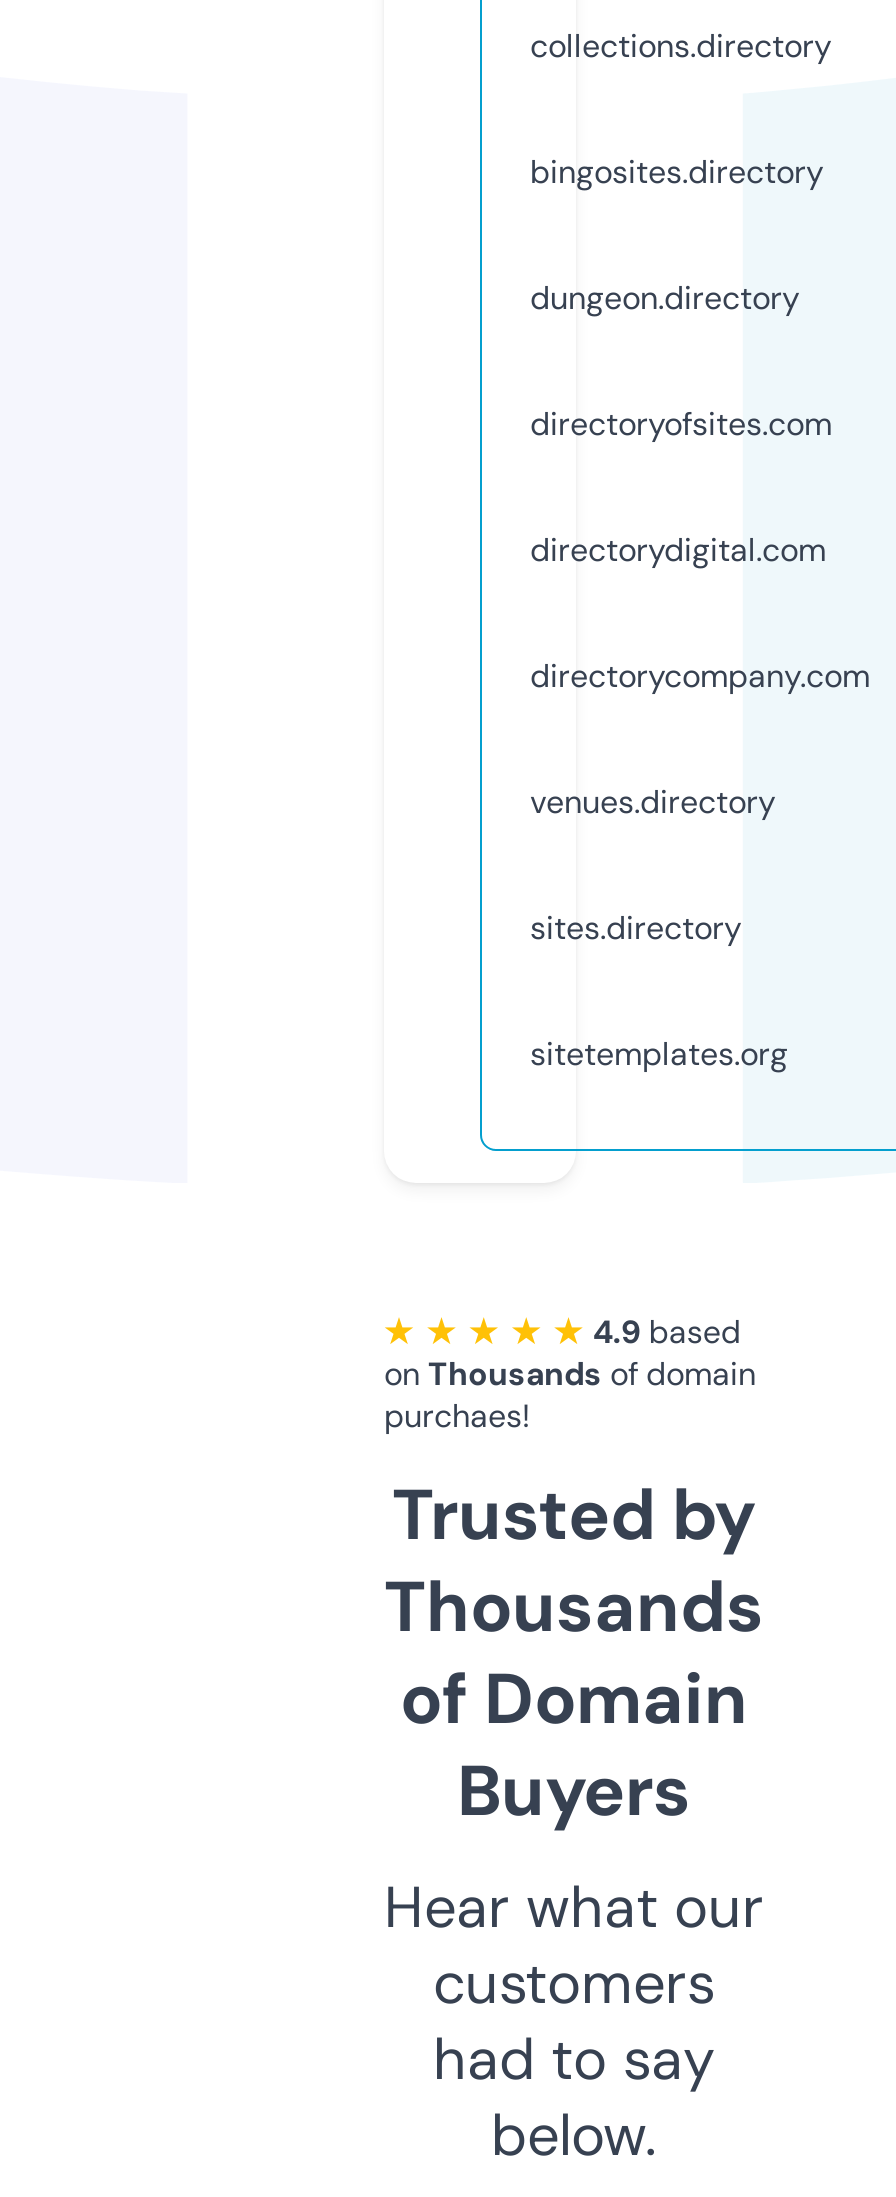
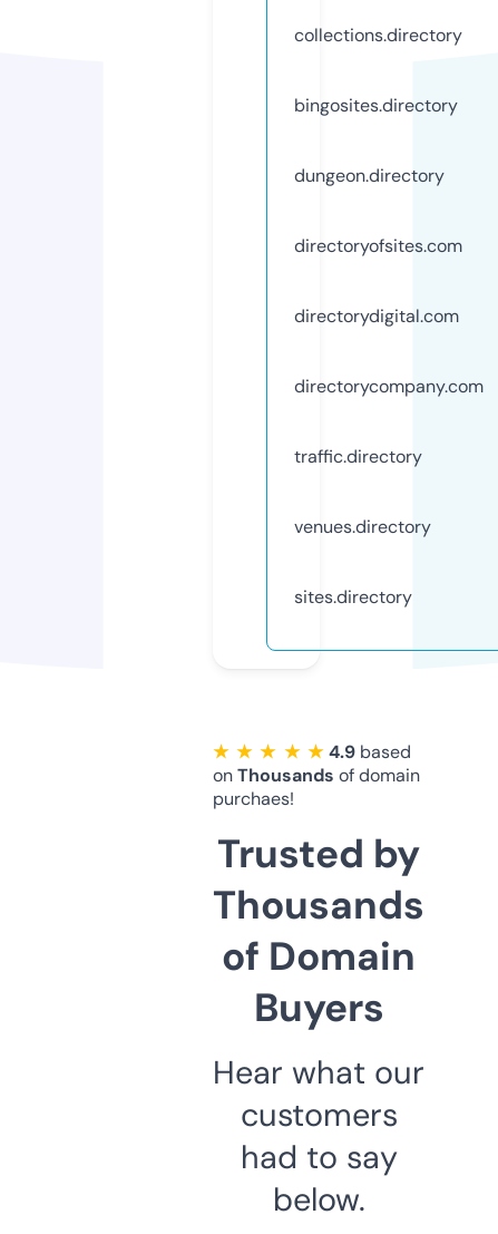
none -> [294,445,422,468] traffic.directory
moved [530,781,776,949] -> [294,515,431,608]: venues.directory | sites.directory
[530,1033,788,1075] sitetemplates.org -> none

